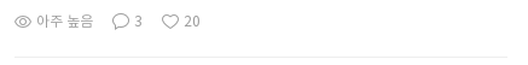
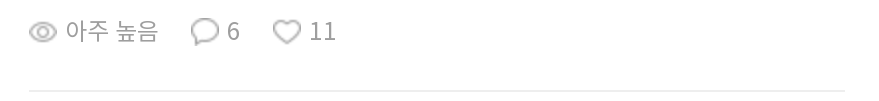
[134,12,201,30] 3 | 20 -> [227,16,337,46] 6 | 11

